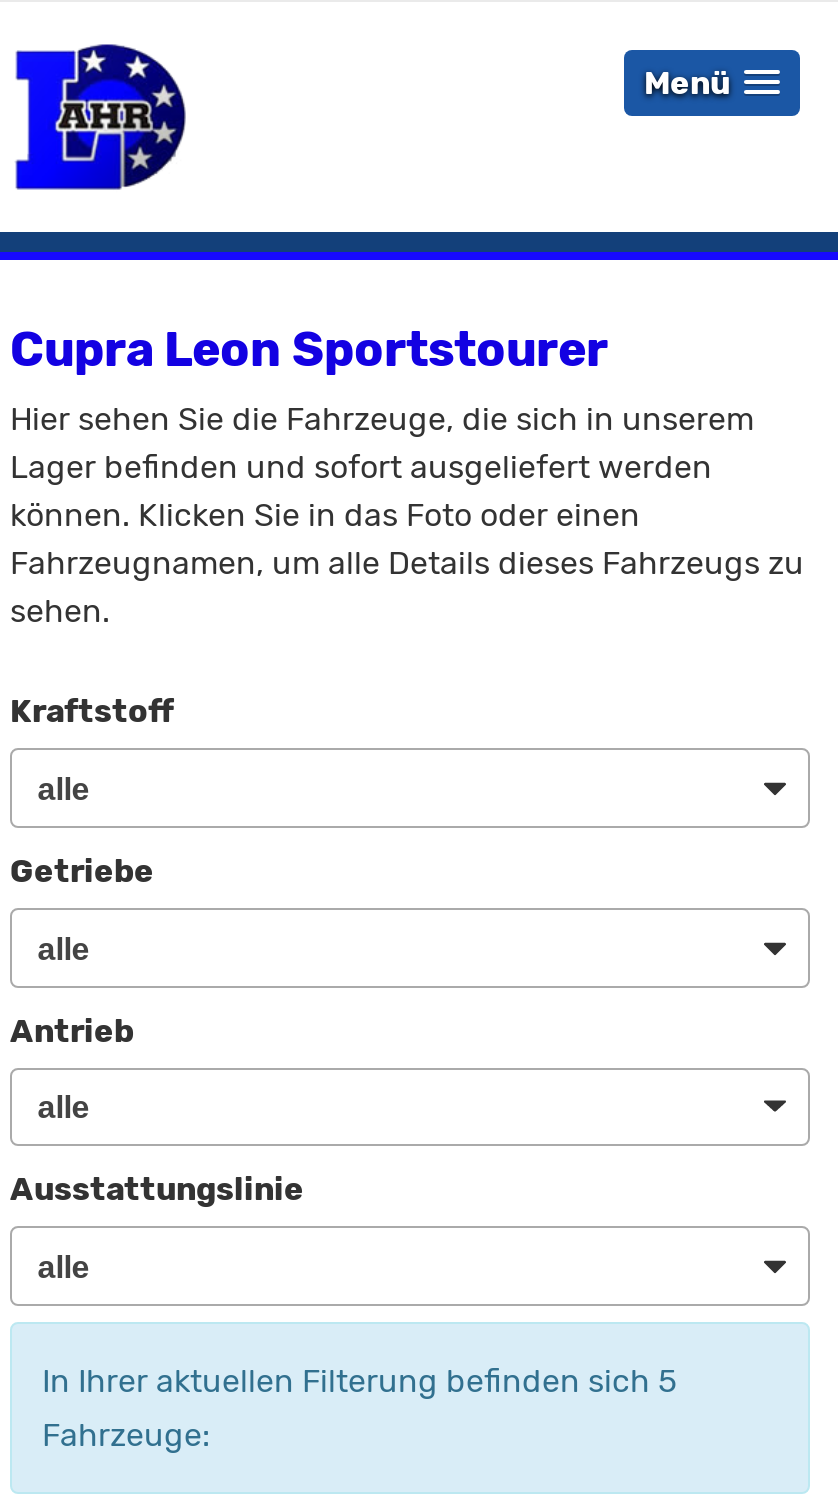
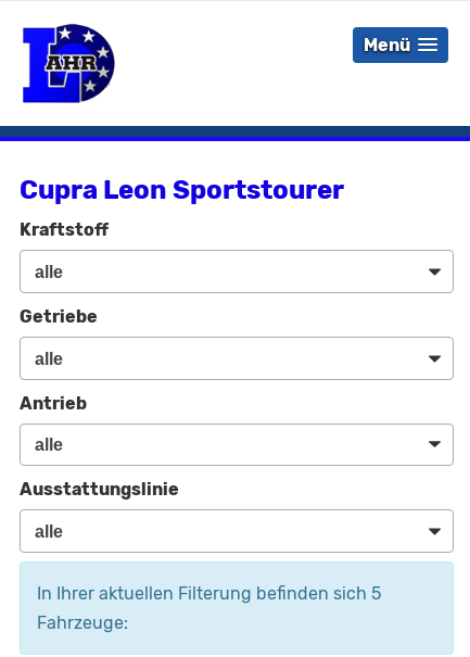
[10,401,804,631] Hier sehen Sie die Fahrzeuge, die sich in unserem | Lager befinden und sofort ausgeliefert werden | können. Klicken Sie in das Foto oder einen | Fahrzeugnamen, um alle Details dieses Fahrzeugs zu | sehen. -> none

